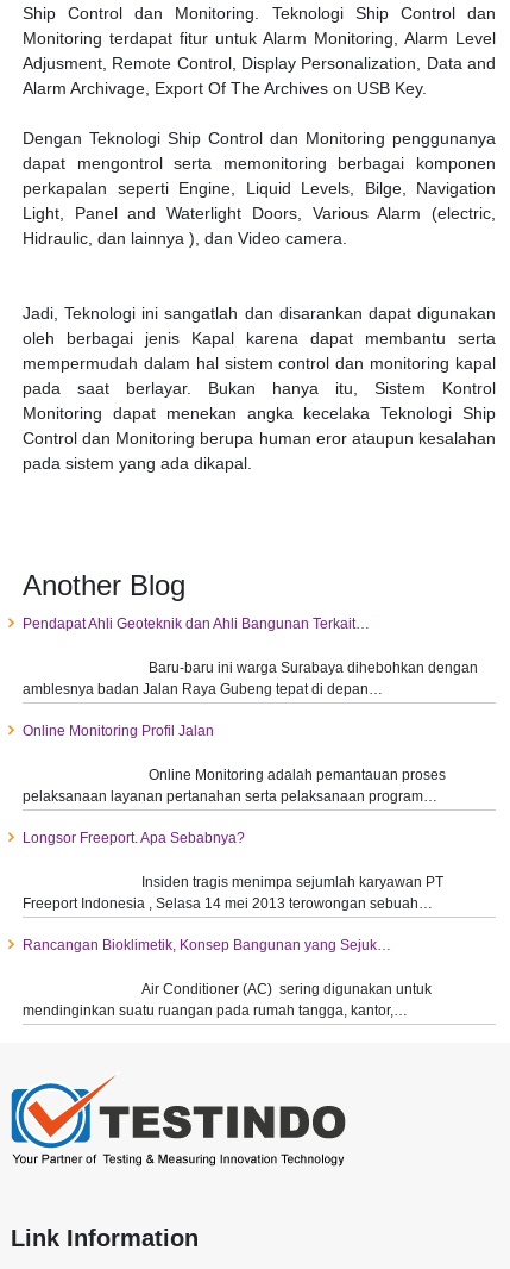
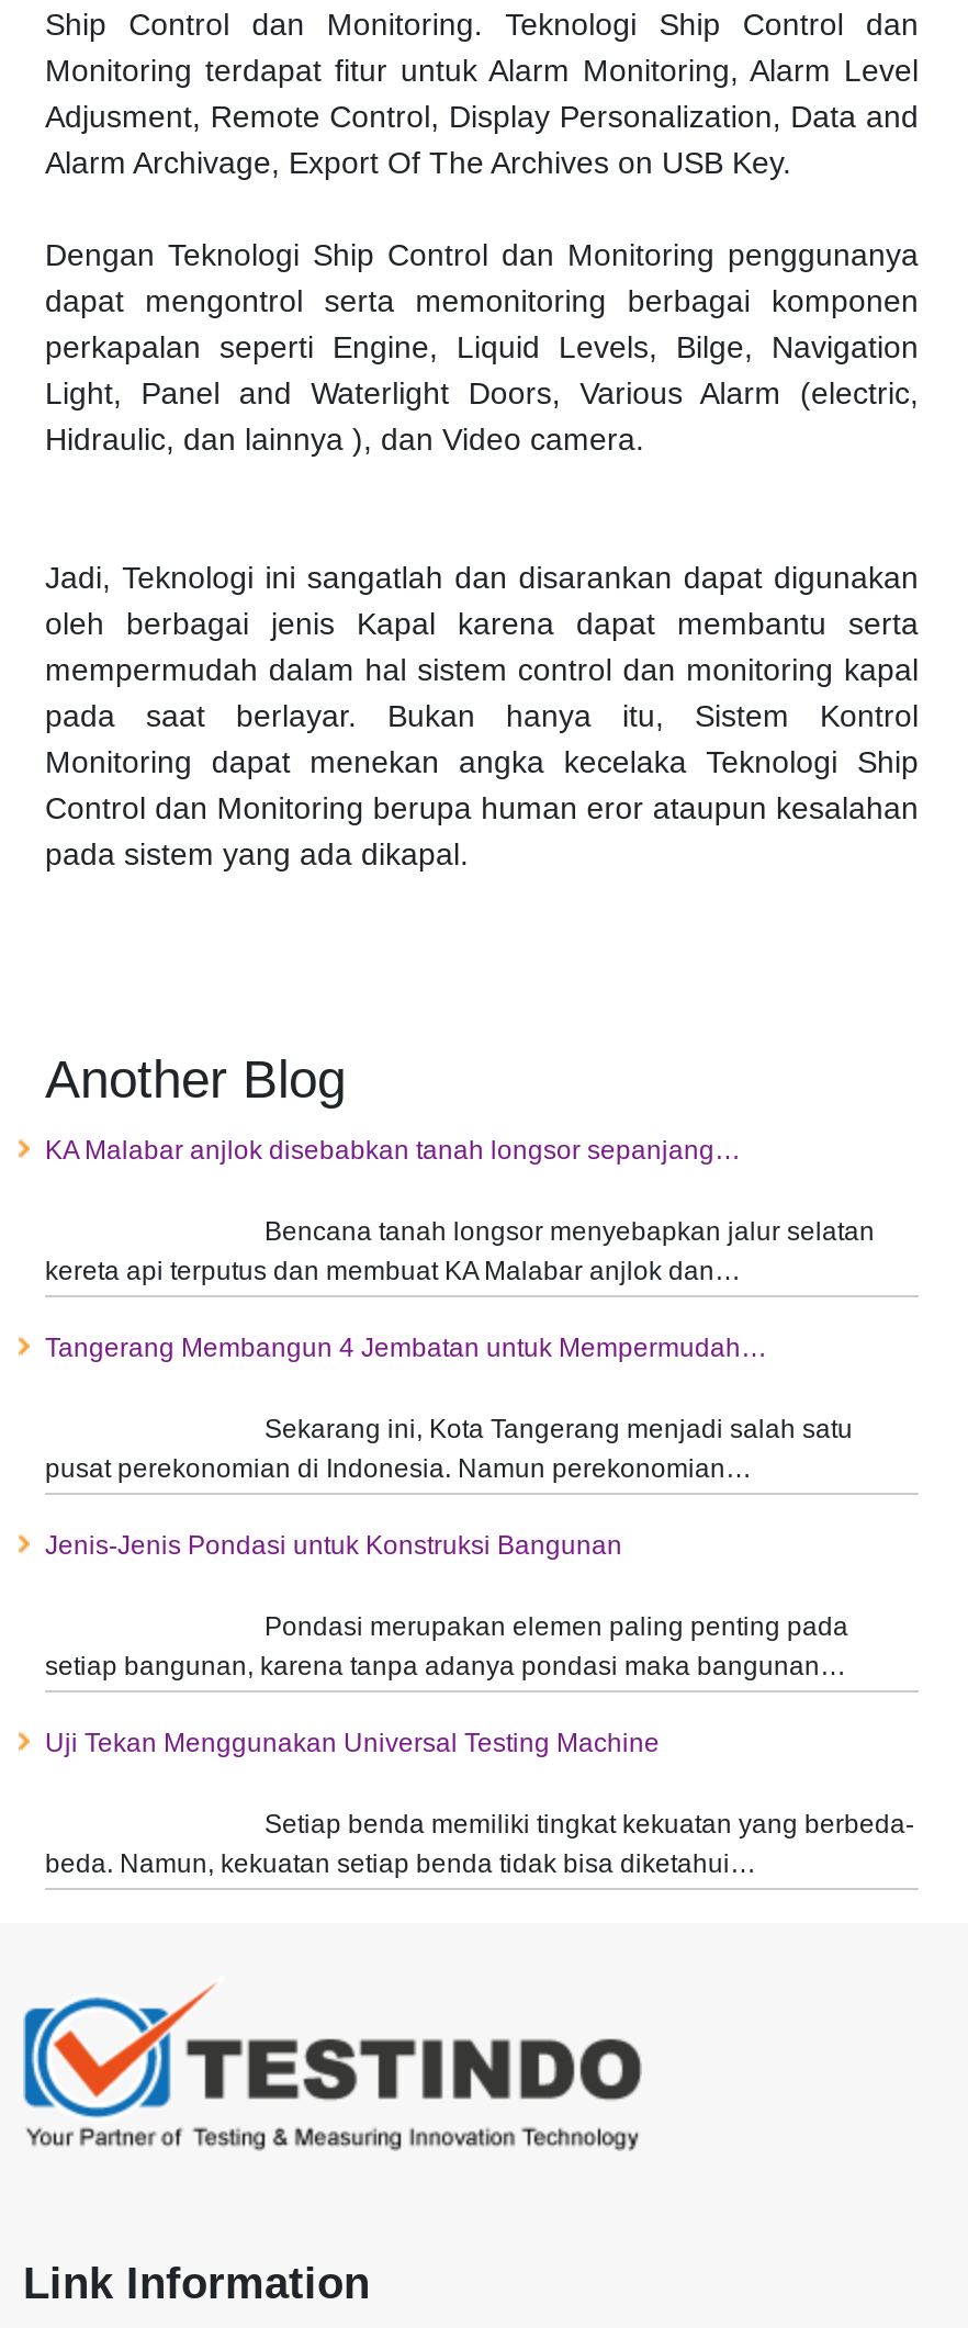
[23,615,370,632] Pendapat Ahli Geoteknik dan Ahli Bangunan Terkait… -> [45,1135,741,1166] KA Malabar anjlok disebabkan tanah longsor sepanjang…
[23,659,478,698] Baru-baru ini warga Surabaya dihebohkan dengan | amblesnya badan Jalan Raya Gubeng tepat di depan… -> [45,1216,875,1286] Bencana tanah longsor menyebapkan jalur selatan | kereta api terputus dan membuat KA Malabar anjlok dan…
[23,723,214,739] Online Monitoring Profil Jalan -> [45,1332,767,1363] Tangerang Membangun 4 Jembatan untuk Mempermudah…
[23,767,446,805] Online Monitoring adalah pemantauan proses | pelaksanaan layanan pertanahan serta pelaksanaan program… -> [45,1414,853,1484] Sekarang ini, Kota Tangerang menjadi salah satu | pusat perekonomian di Indonesia. Namun perekonomian…
[23,830,245,846] Longsor Freeport. Apa Sebabnya? -> [45,1530,622,1561] Jenis-Jenis Pondasi untuk Konstruksi Bangunan
[23,874,443,912] Insiden tragis menimpa sejumlah karyawan PT | Freeport Indonesia , Selasa 14 mei 2013 terowongan sebuah… -> [45,1611,848,1682] Pondasi merupakan elemen paling penting pada | setiap bangunan, karena tanpa adanya pondasi maka bangunan…
[23,937,391,954] Rancangan Bioklimetik, Konsep Bangunan yang Sejuk… -> [45,1728,660,1758] Uji Tekan Menggunakan Universal Testing Machine
[23,981,432,1019] Air Conditioner (AC) sering digunakan untuk | mendinginkan suatu ruangan pada rumah tangga, kantor,… -> [45,1809,914,1879] Setiap benda memiliki tingkat kekuatan yang berbeda- | beda. Namun, kekuatan setiap benda tidak bisa diketahui…

